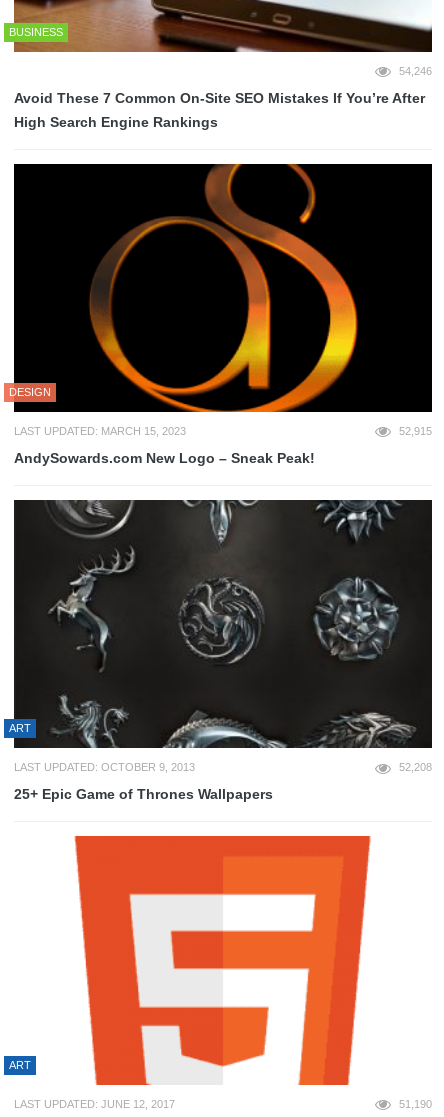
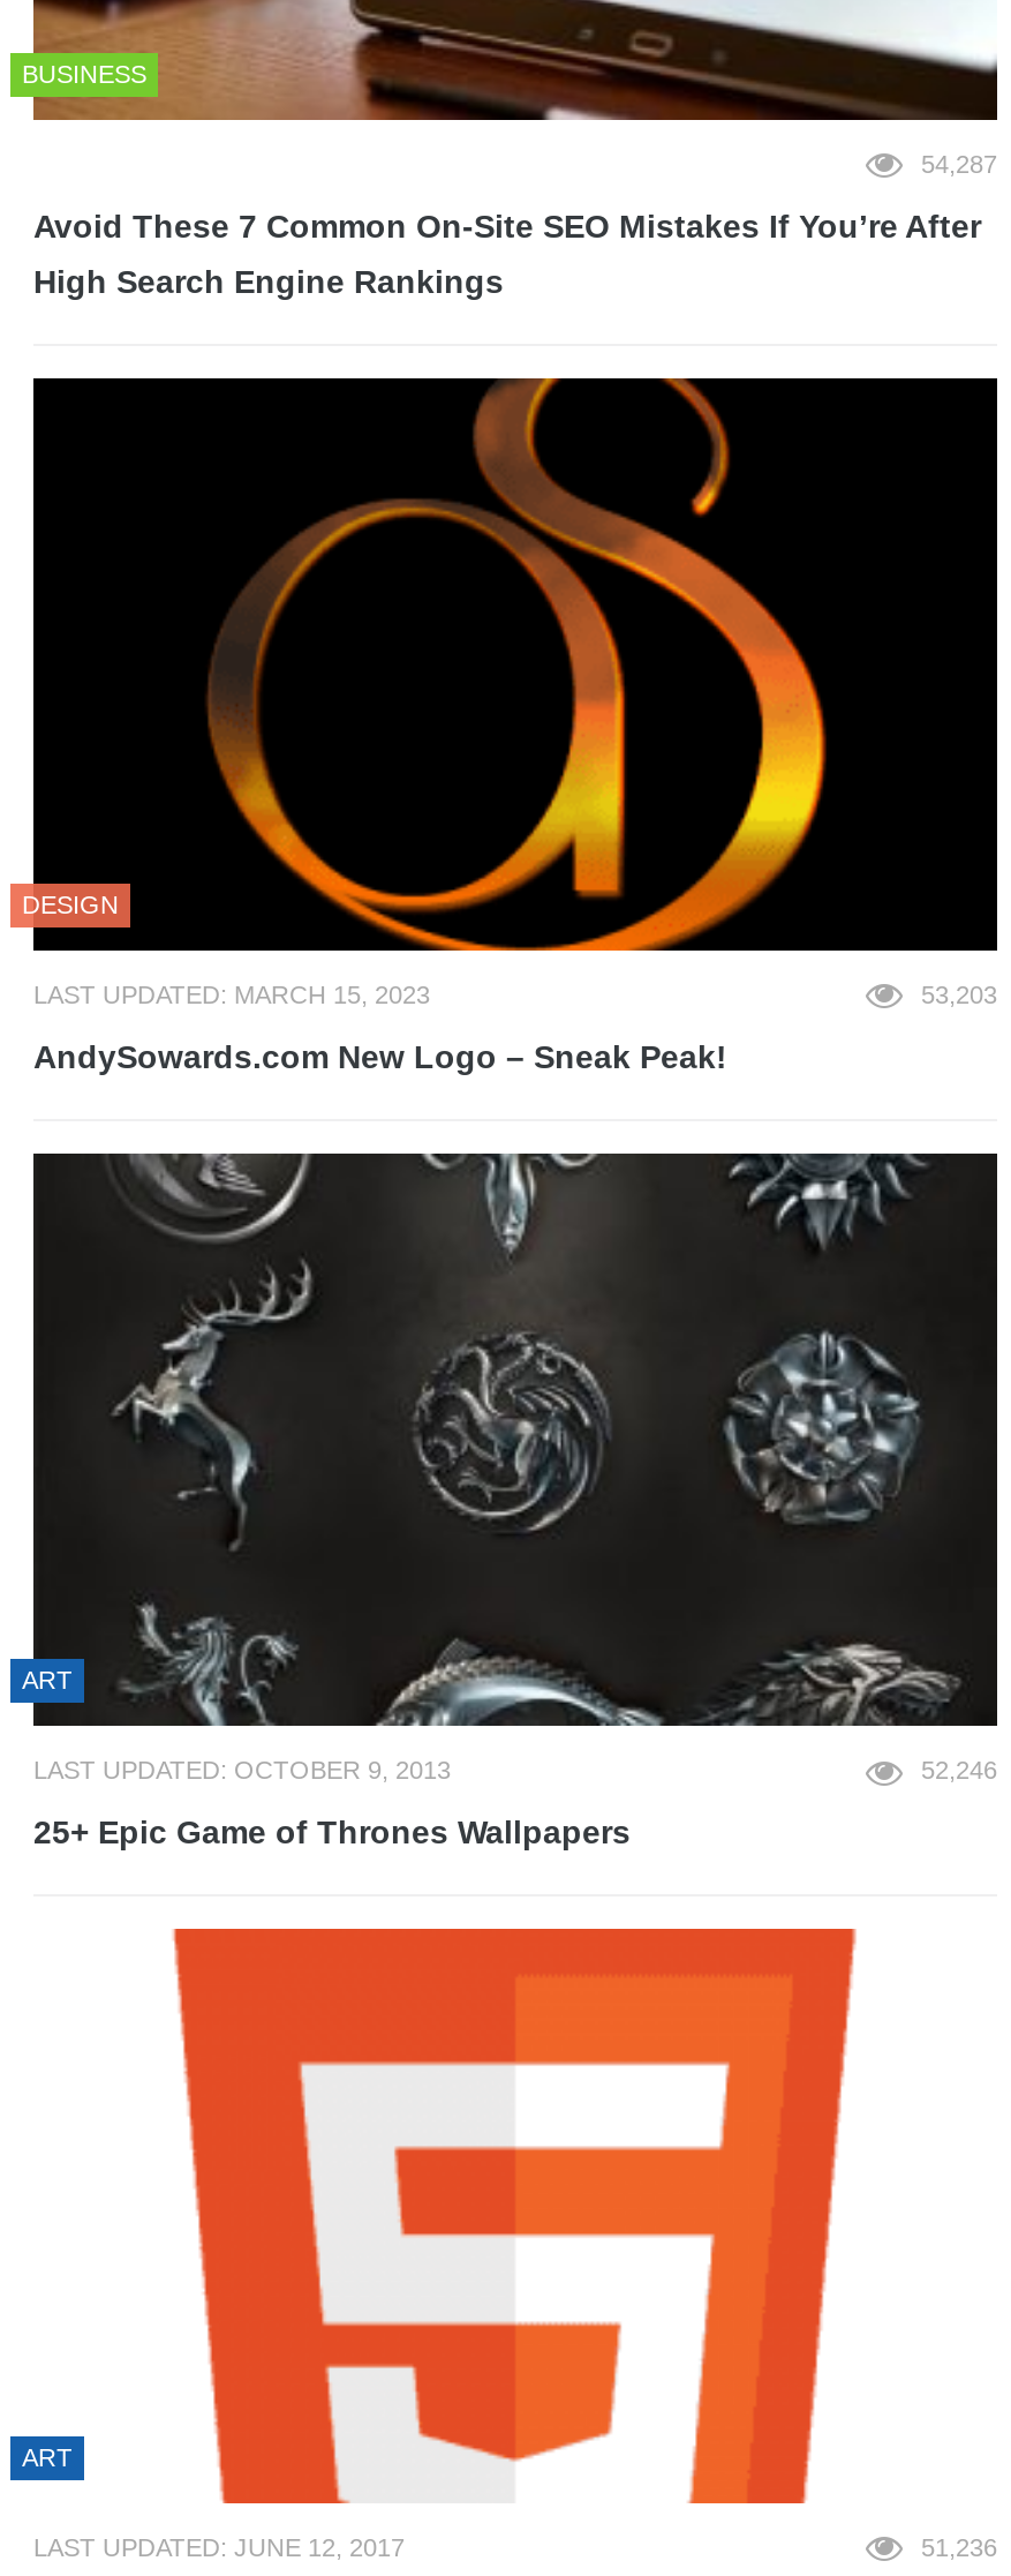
[396,65,432,77] 54,246 -> [914,150,997,178] 54,287
[396,425,432,437] 52,915 -> [914,981,997,1009] 53,203
[396,761,432,773] 52,208 -> [914,1757,997,1785] 52,246
[396,1098,432,1110] 51,190 -> [914,2533,997,2560] 51,236

